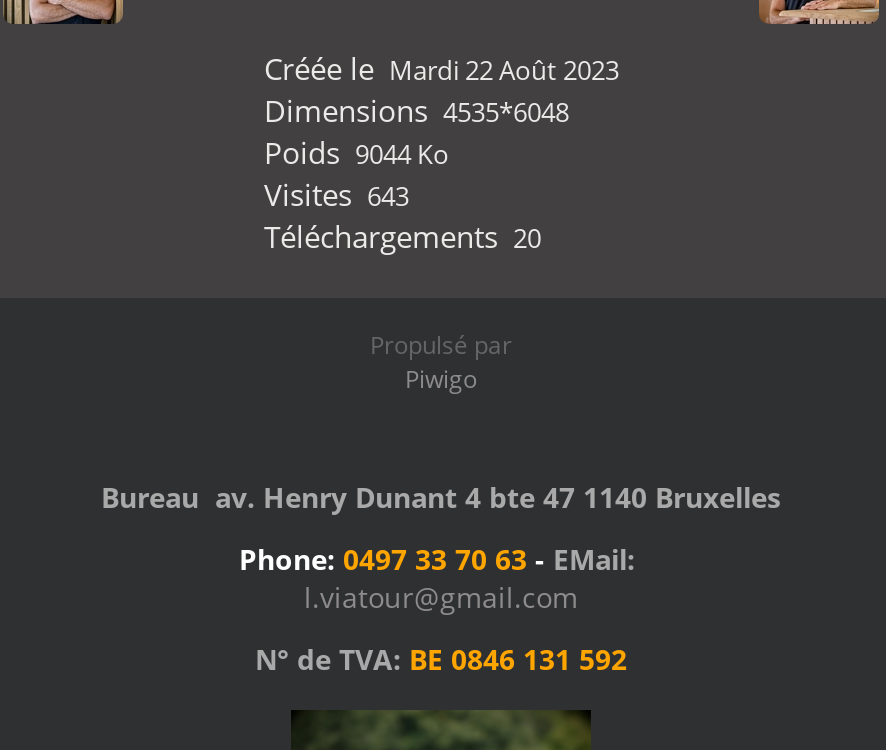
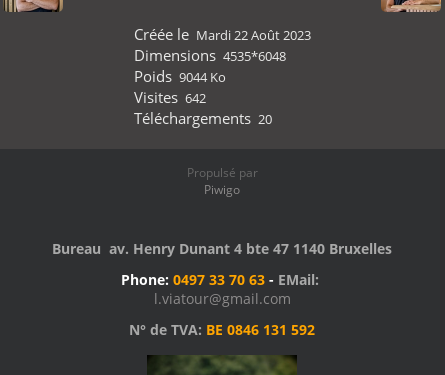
[264,174,409,214] Visites 643 -> [133,87,206,107] Visites 642

